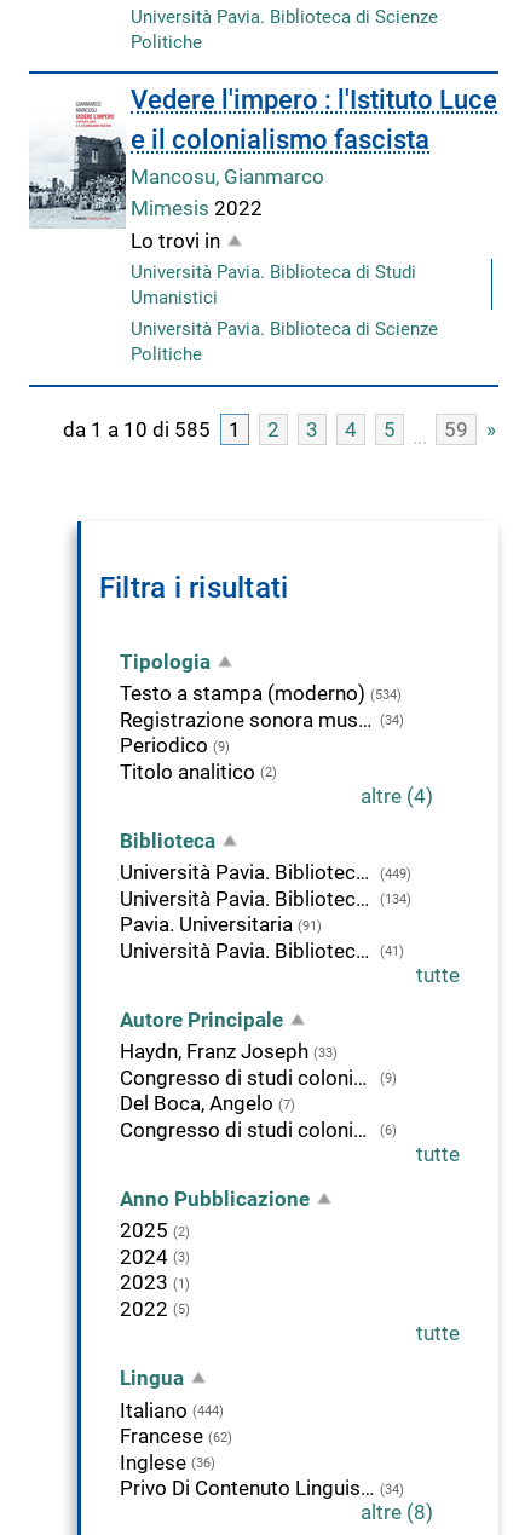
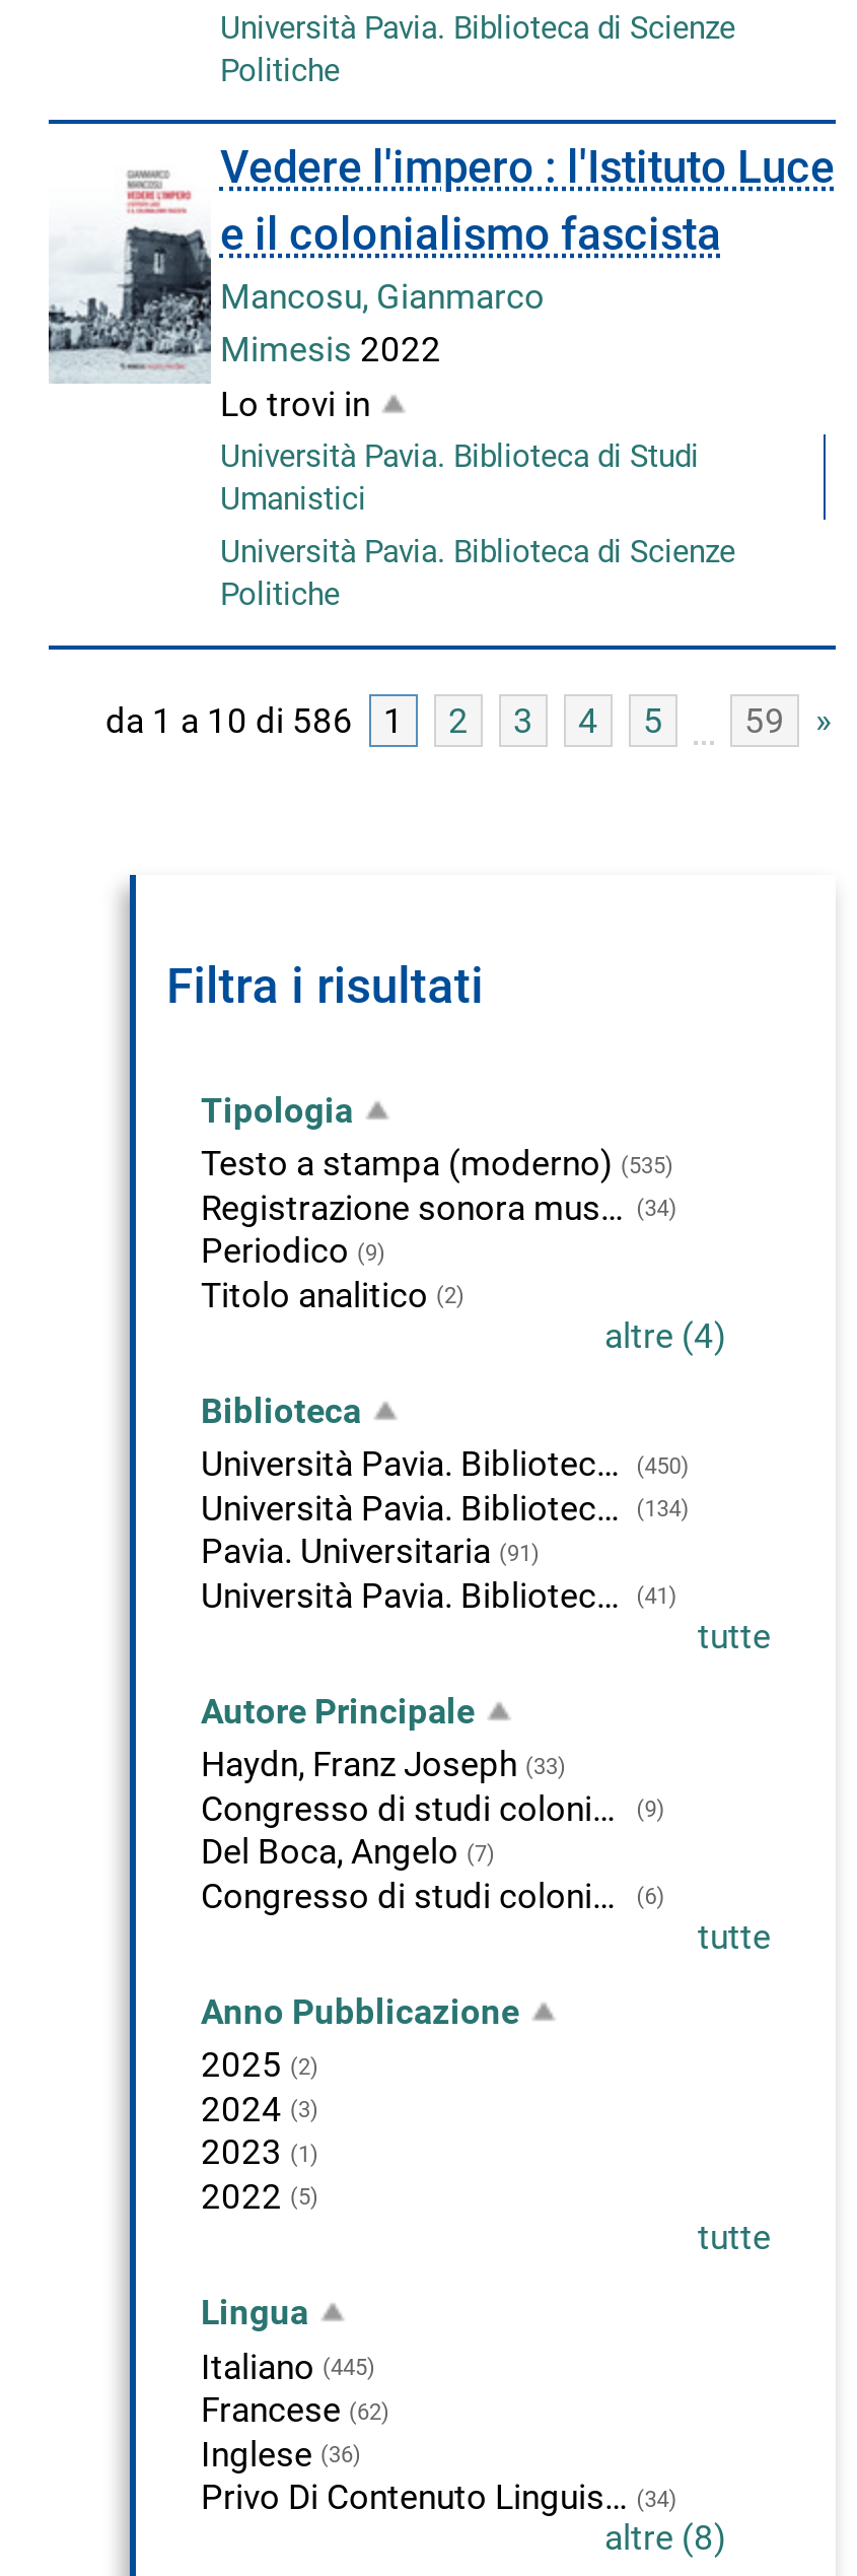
[63,418,211,442] da 1 a 10 di 585 -> [105,701,353,742] da 1 a 10 di 586
[120,681,402,705] Testo a stampa (moderno) (534) -> [201,1143,673,1184] Testo a stampa (moderno) (535)
[380,866,411,882] (449) -> [637,1453,689,1479] (450)
[120,1398,224,1422] Italiano (444) -> [201,2346,375,2386] Italiano (445)

